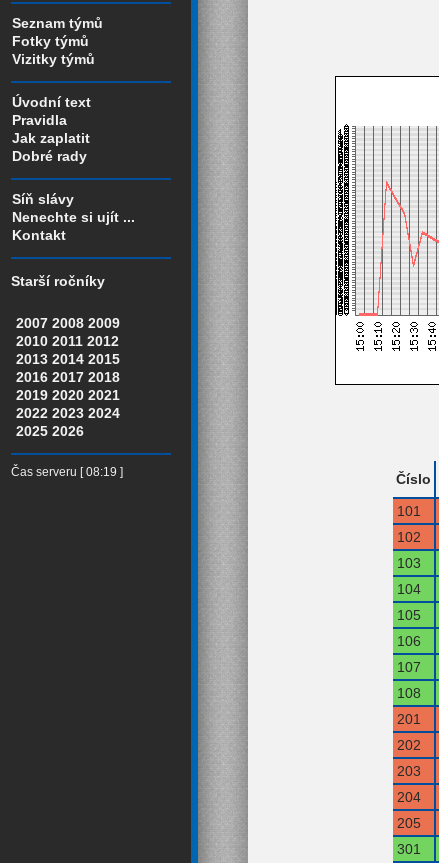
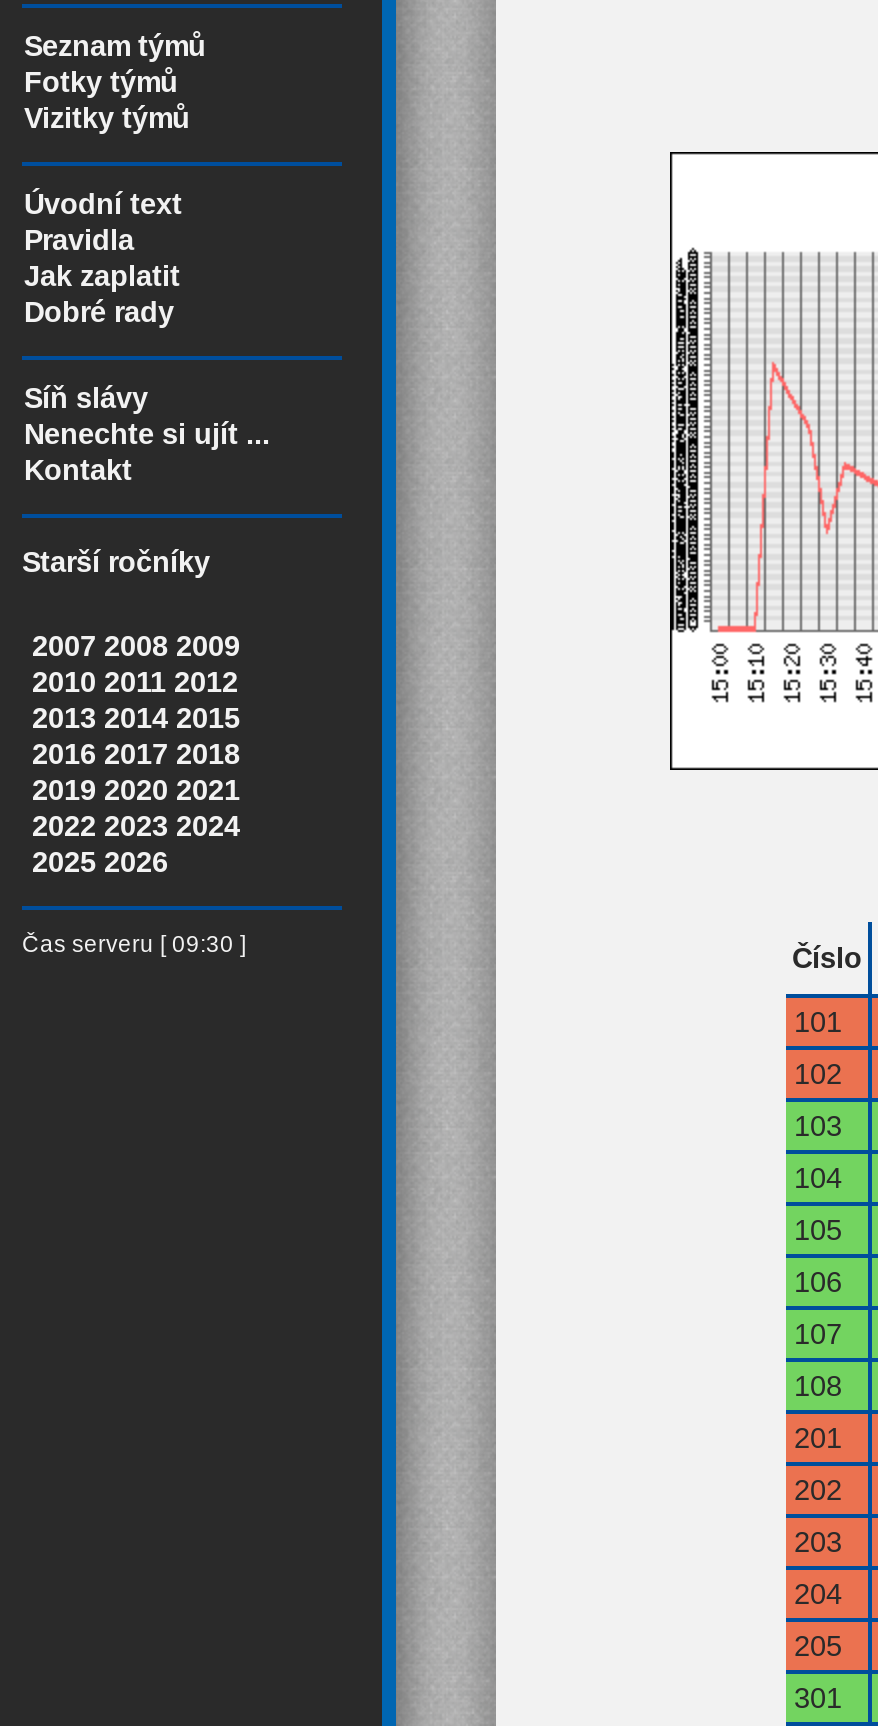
[11,466,123,478] Čas serveru [ 08:19 ] -> [22,933,246,957] Čas serveru [ 09:30 ]

